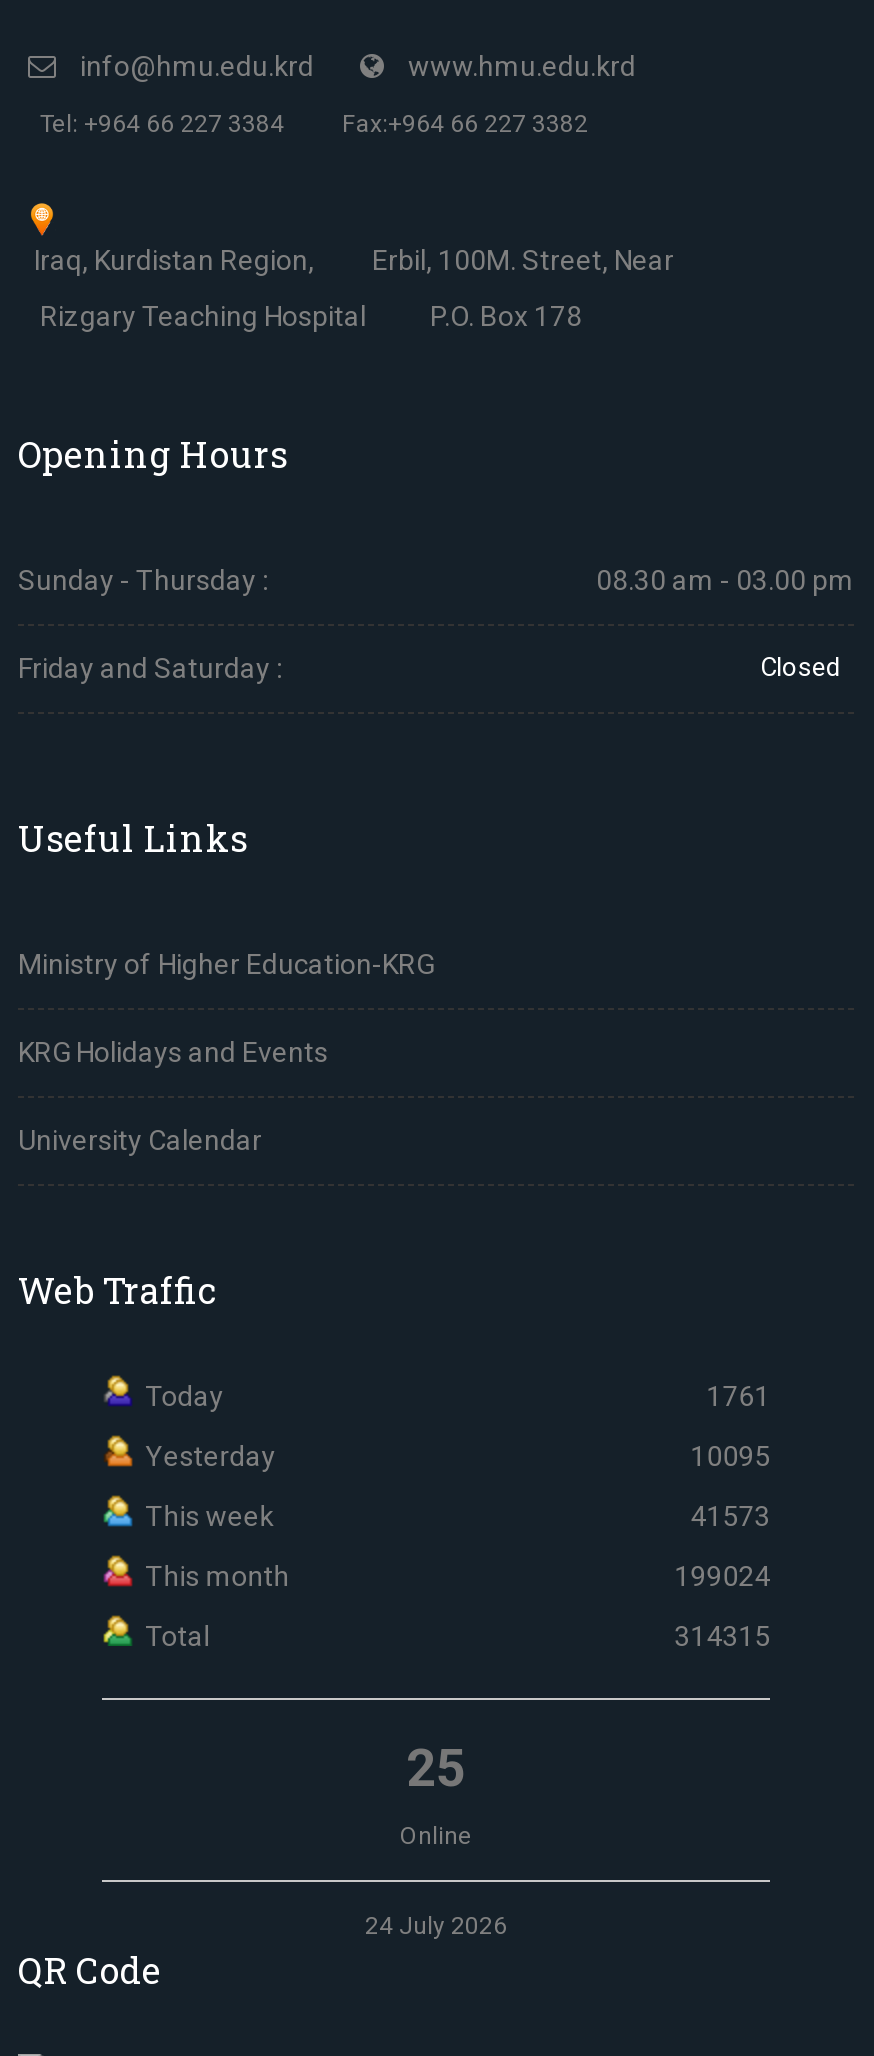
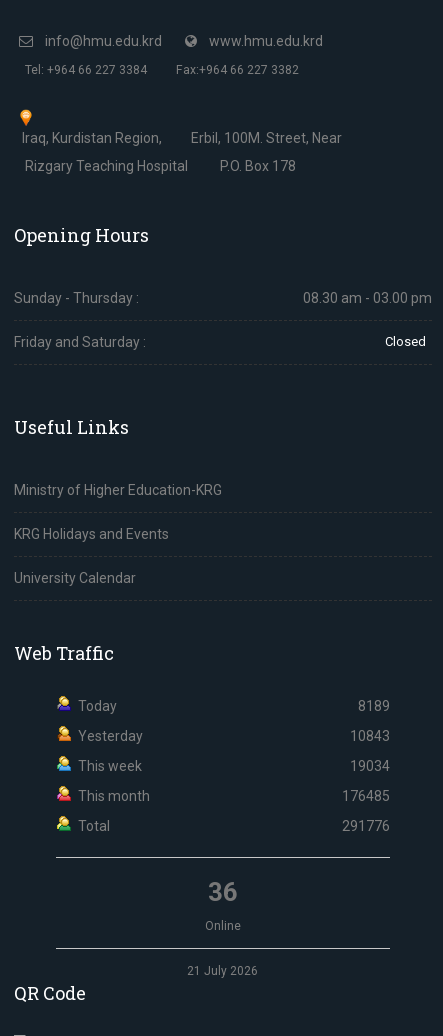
[706,1381,770,1413] 1761 -> [358,698,390,714] 8189
[690,1441,770,1473] 10095 -> [350,728,390,744] 10843
[690,1501,770,1533] 41573 -> [350,758,390,774] 19034
[674,1561,770,1593] 199024 -> [342,788,390,804] 176485
[674,1621,770,1653] 314315 -> [342,818,390,834] 291776
[406,1739,466,1799] 25 -> [208,877,238,907] 36
[365,1913,507,1941] 24 July 2026 -> [187,964,258,978] 21 July 2026

